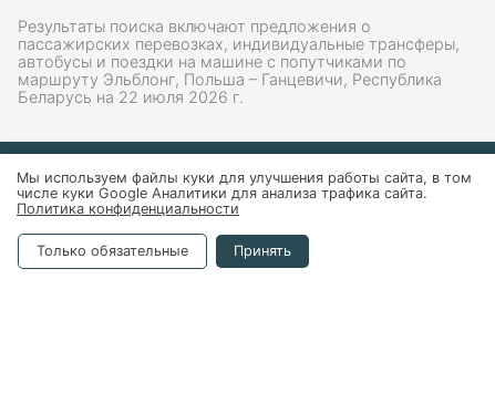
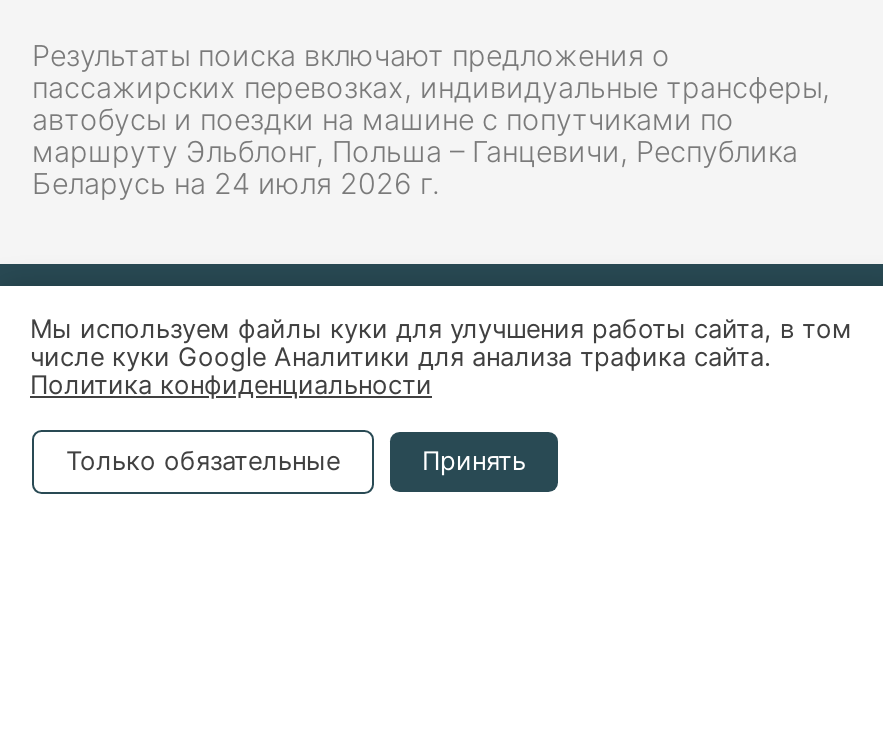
[18,87,244,106] Беларусь на 22 июля 2026 г. -> [32,165,440,199] Беларусь на 24 июля 2026 г.

